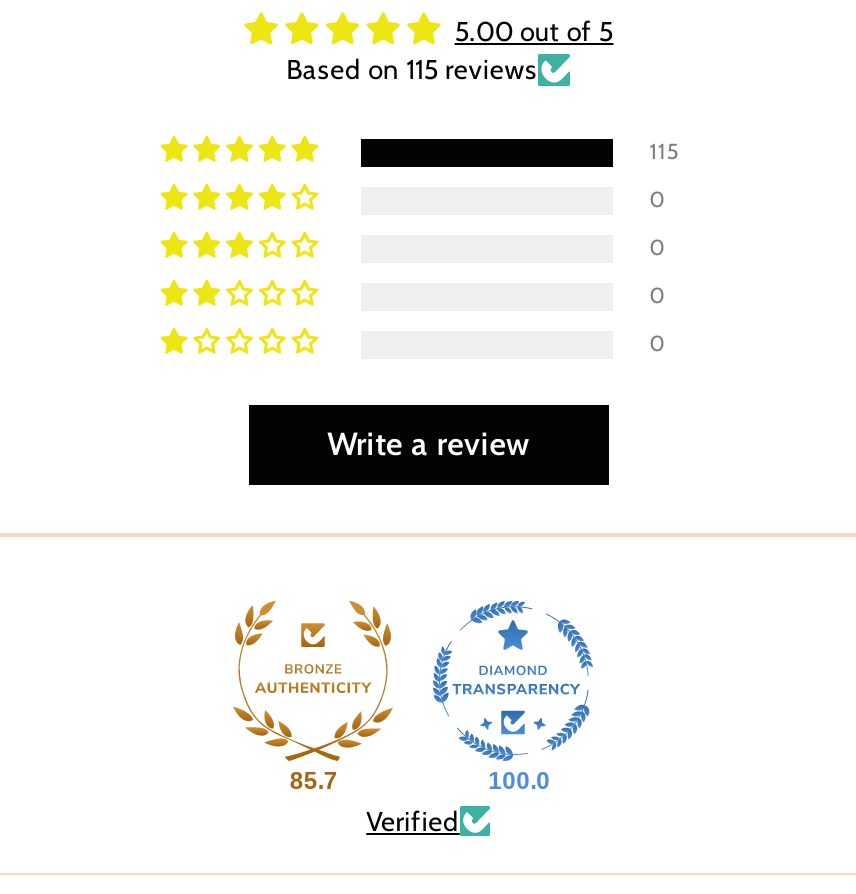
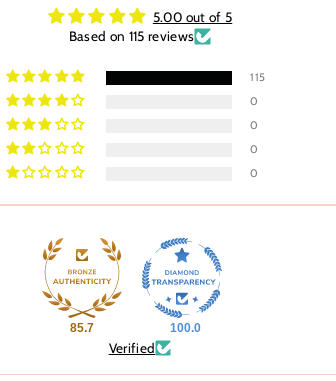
[327,424,531,462] Write a review -> none

